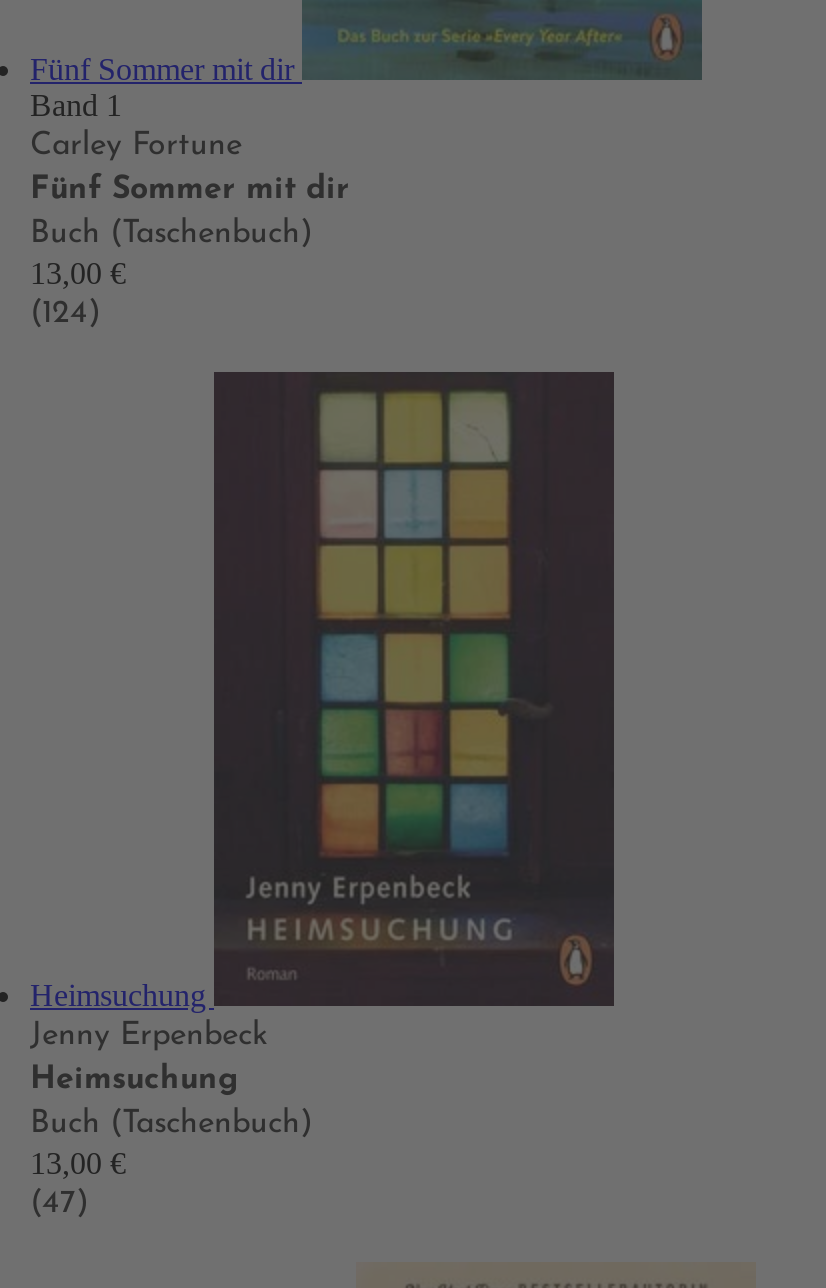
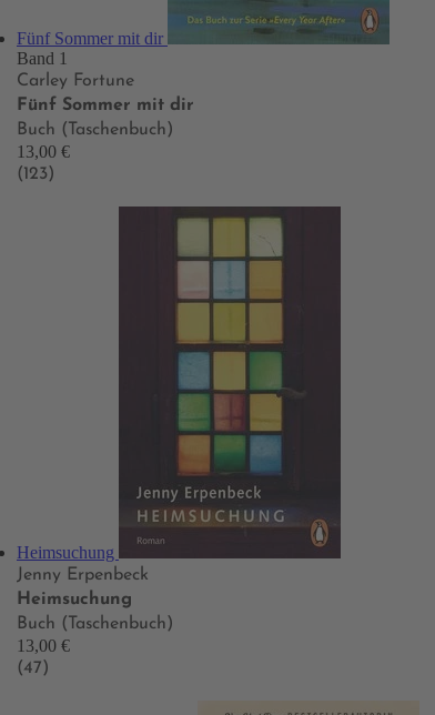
[30,298,100,330] (124) -> [17,165,54,183] (123)

